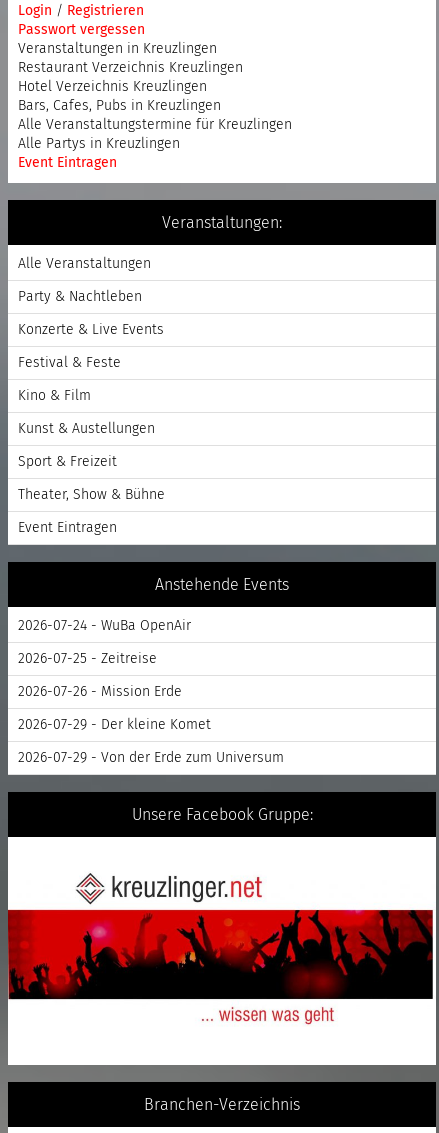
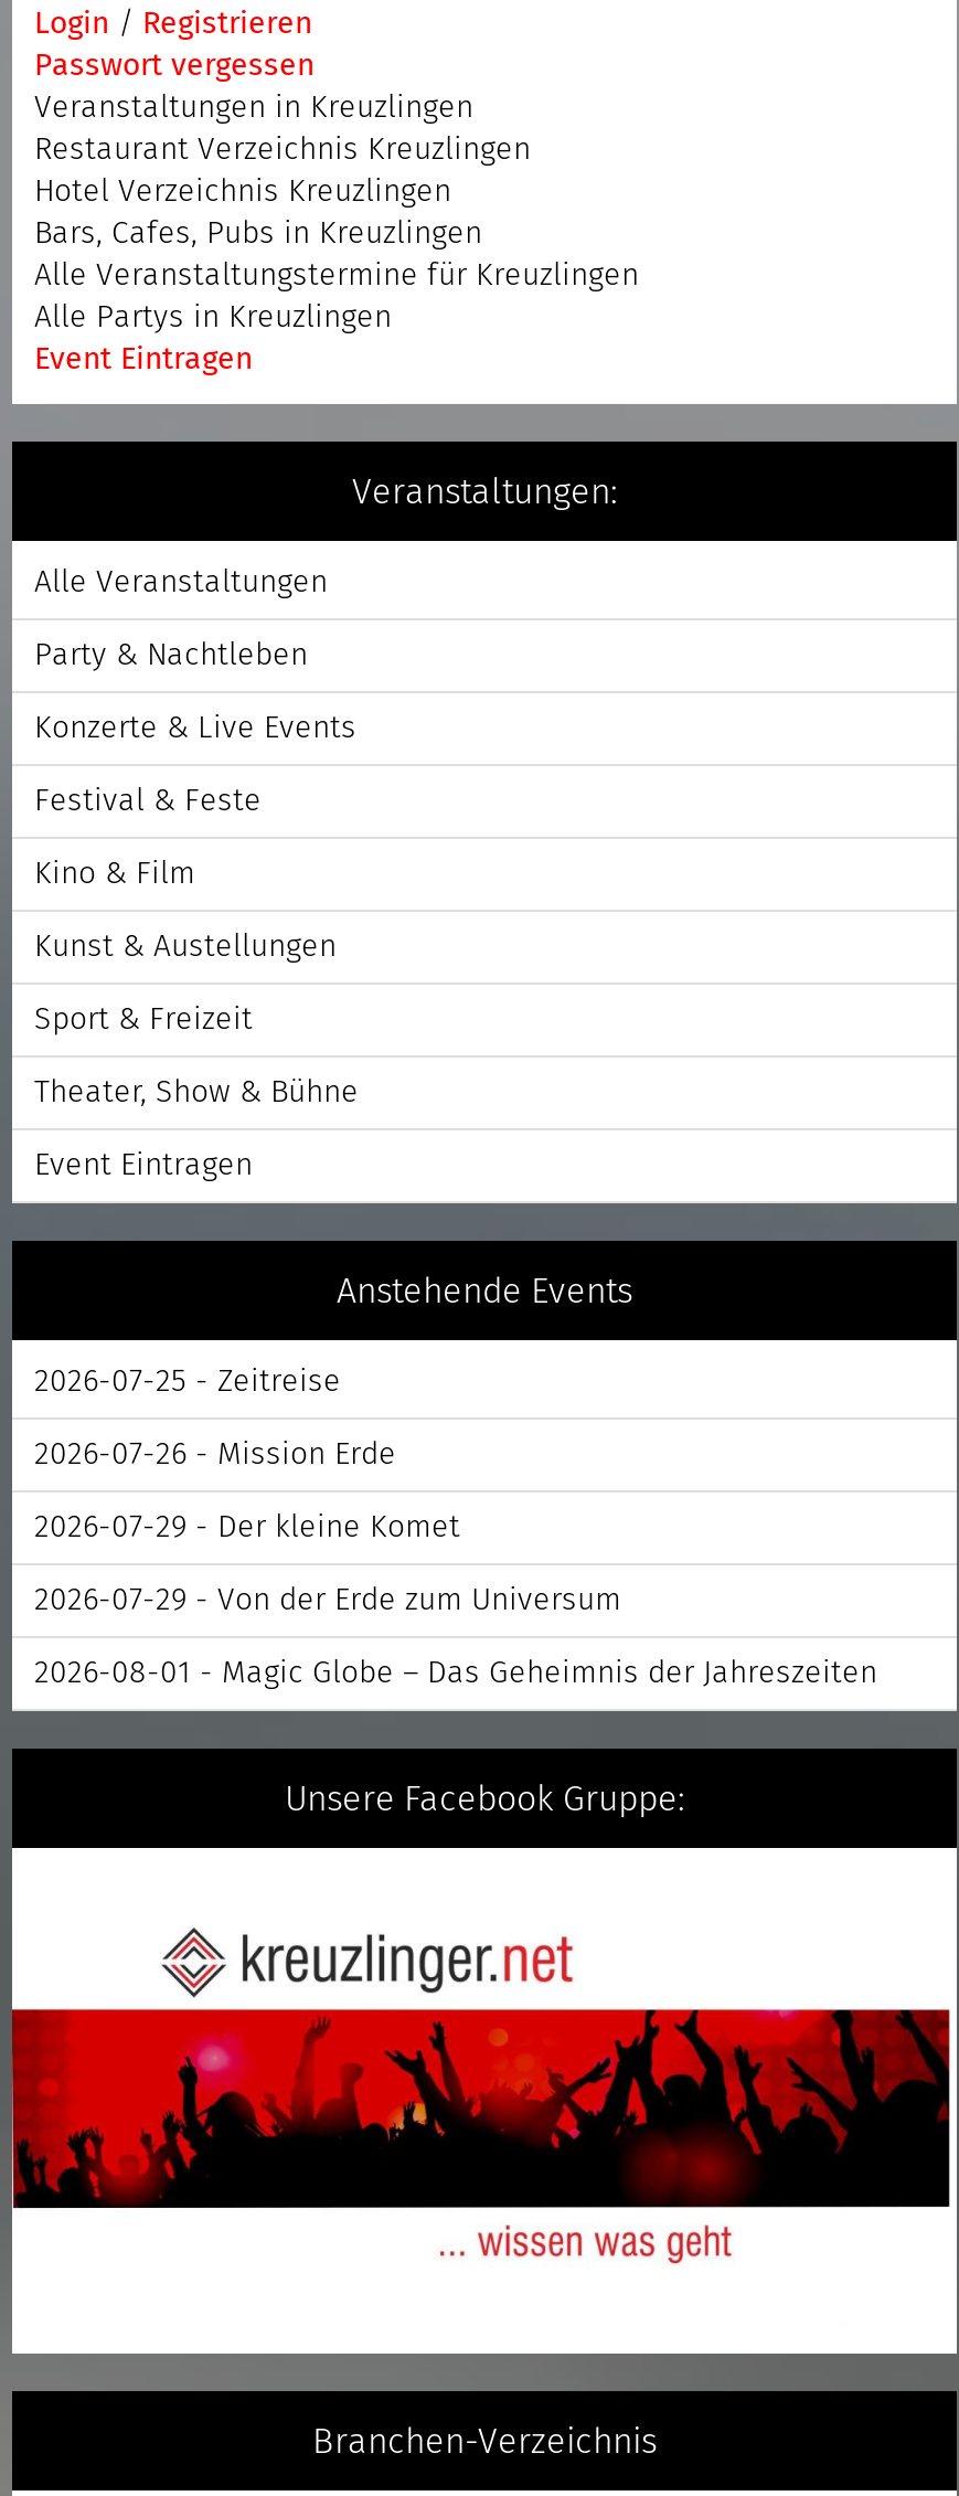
[18,618,191,632] 2026-07-24 - WuBa OpenAir -> none
moved [18,651,284,764] -> [34,1366,621,1615]: 2026-07-25 - Zeitreise | 2026-07-26 - Mission Erde | 2026-07-29 - Der kleine Komet | 2026-07-29 - Von der Erde zum Universum
none -> [34,1657,877,1688] 2026-08-01 - Magic Globe – Das Geheimnis der Jahreszeiten

